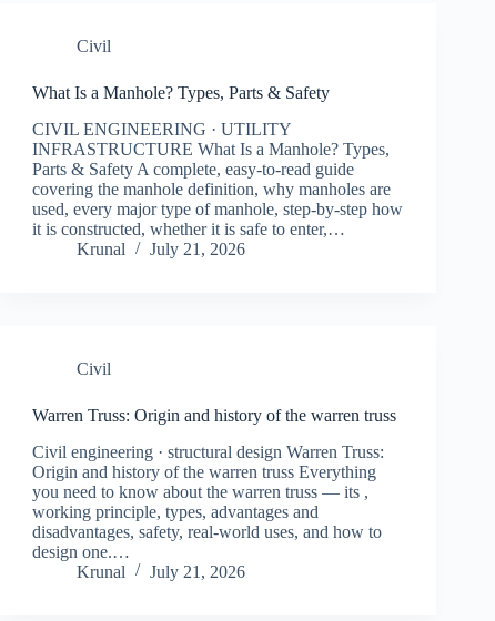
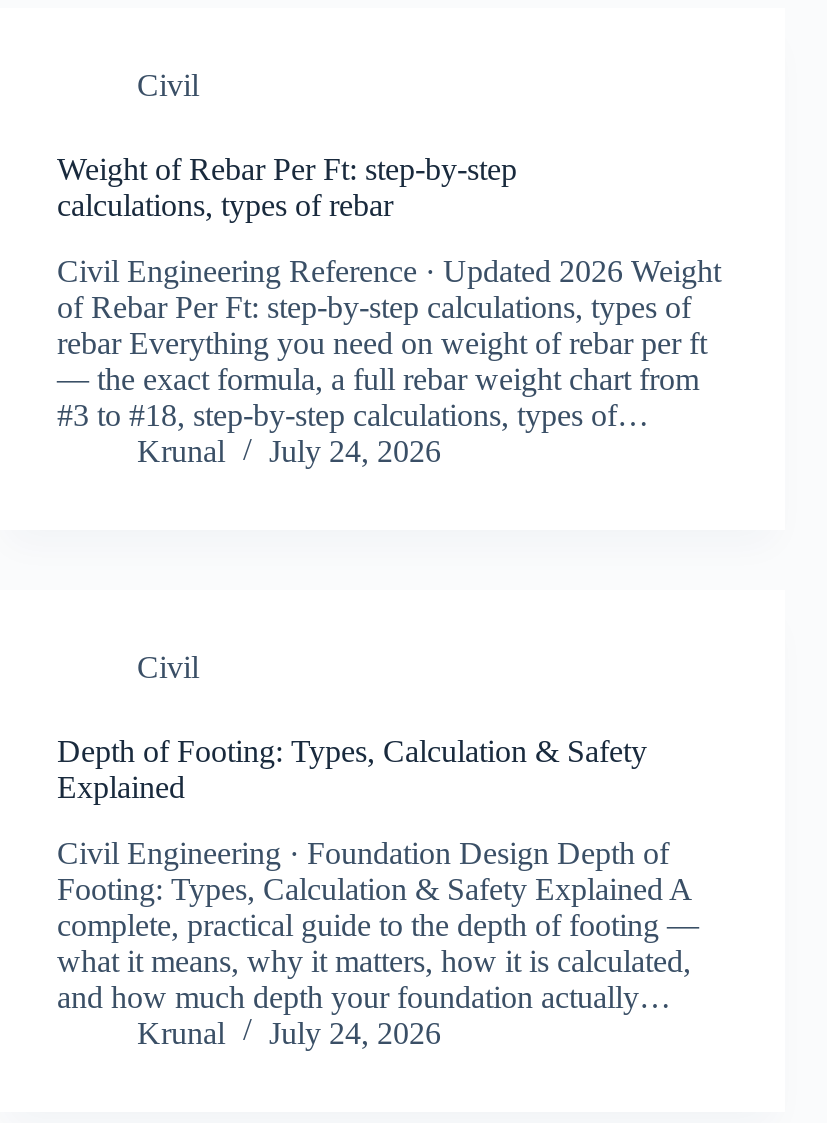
[32,84,330,102] What Is a Manhole? Types, Parts & Safety -> [57,153,517,223] Weight of Rebar Per Ft: step-by-step | calculations, types of rebar
[32,120,403,239] CIVIL ENGINEERING · UTILITY | INFRASTRUCTURE What Is a Manhole? Types, | Parts & Safety A complete, easy-to-read guide | covering the manhole definition, why manholes are | used, every major type of manhole, step-by-step how | it is constructed, whether it is safe to enter,… -> [57,254,721,432] Civil Engineering Reference · Updated 2026 Weight | of Rebar Per Ft: step-by-step calculations, types of | rebar Everything you need on weight of rebar per ft | — the exact formula, a full rebar weight chart from | #3 to #18, step-by-step calculations, types of…
[77,240,245,259] Krunal July 21, 2026 -> [137,434,441,468] Krunal July 24, 2026
[32,406,396,425] Warren Truss: Origin and history of the warren truss -> [57,734,647,804] Depth of Footing: Types, Calculation & Safety | Explained
[32,442,384,561] Civil engineering · structural design Warren Truss: | Origin and history of the warren truss Everything | you need to know about the warren truss — its , | working principle, types, advantages and | disadvantages, safety, real-world uses, and how to | design one.… -> [57,836,699,1014] Civil Engineering · Foundation Design Depth of | Footing: Types, Calculation & Safety Explained A | complete, practical guide to the depth of footing — | what it means, why it matters, how it is calculated, | and how much depth your foundation actually…
[77,562,245,581] Krunal July 21, 2026 -> [137,1016,441,1050] Krunal July 24, 2026

